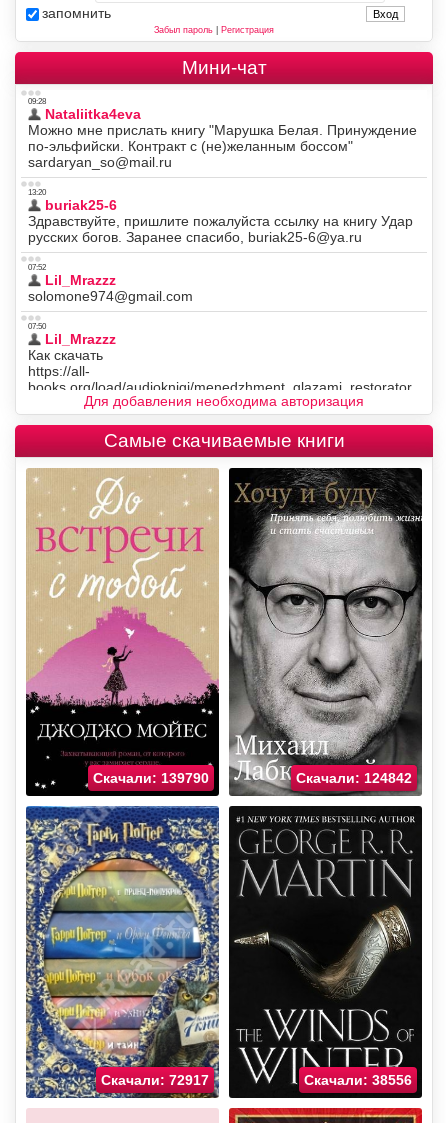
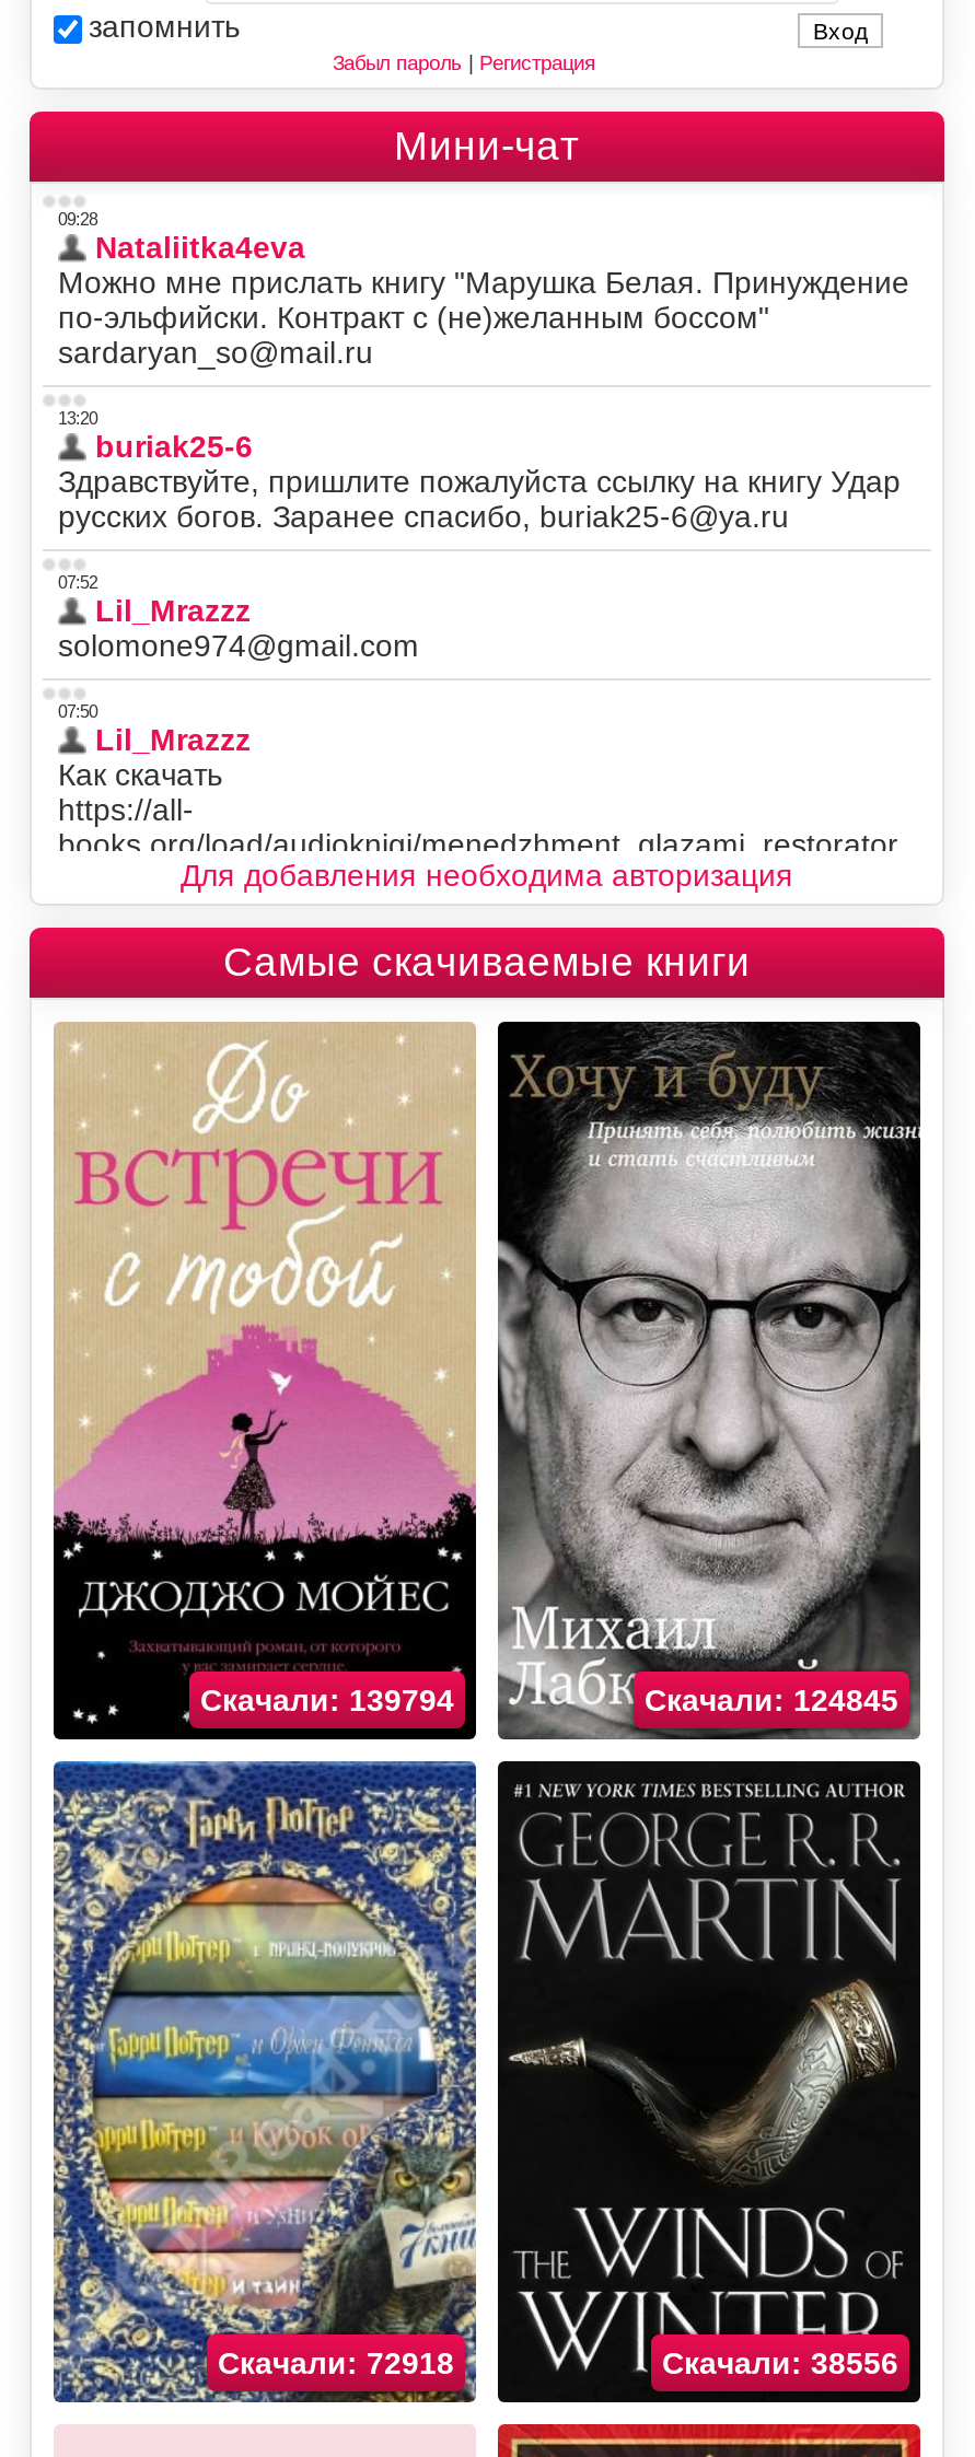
[93,770,209,786] Скачали: 139790 -> [200,1684,454,1719] Скачали: 139794
[296,770,412,786] Скачали: 124842 -> [645,1684,898,1719] Скачали: 124845
[101,1072,209,1088] Скачали: 72917 -> [218,2347,454,2382] Скачали: 72918

